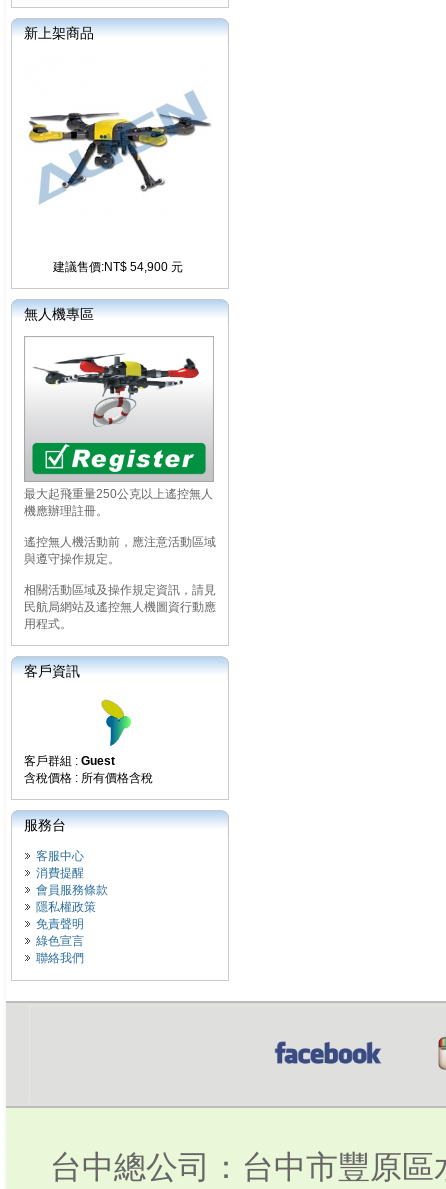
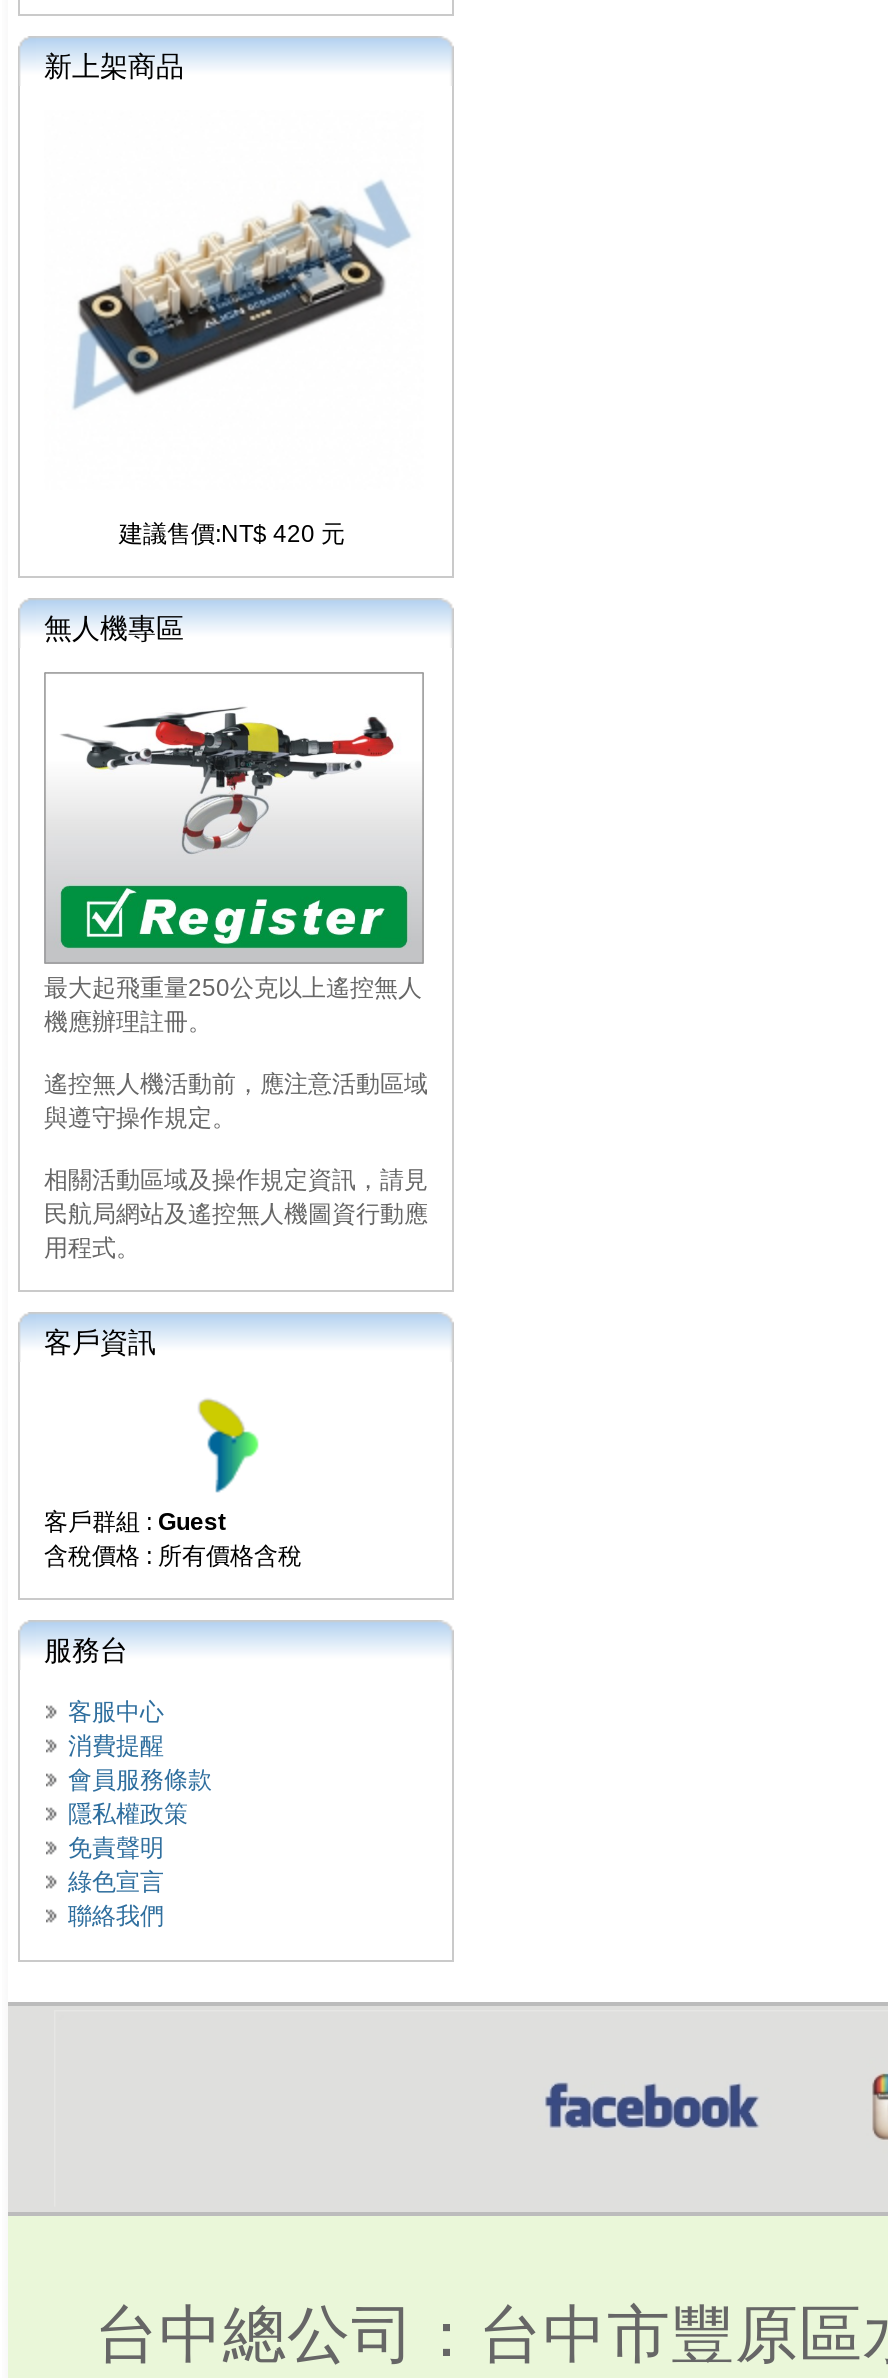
[28,102,211,197] [image] -> [54,202,416,396] [image]
[53,260,183,274] 建議售價:NT$ 54,900 元 -> [119,520,345,548] 建議售價:NT$ 420 元

